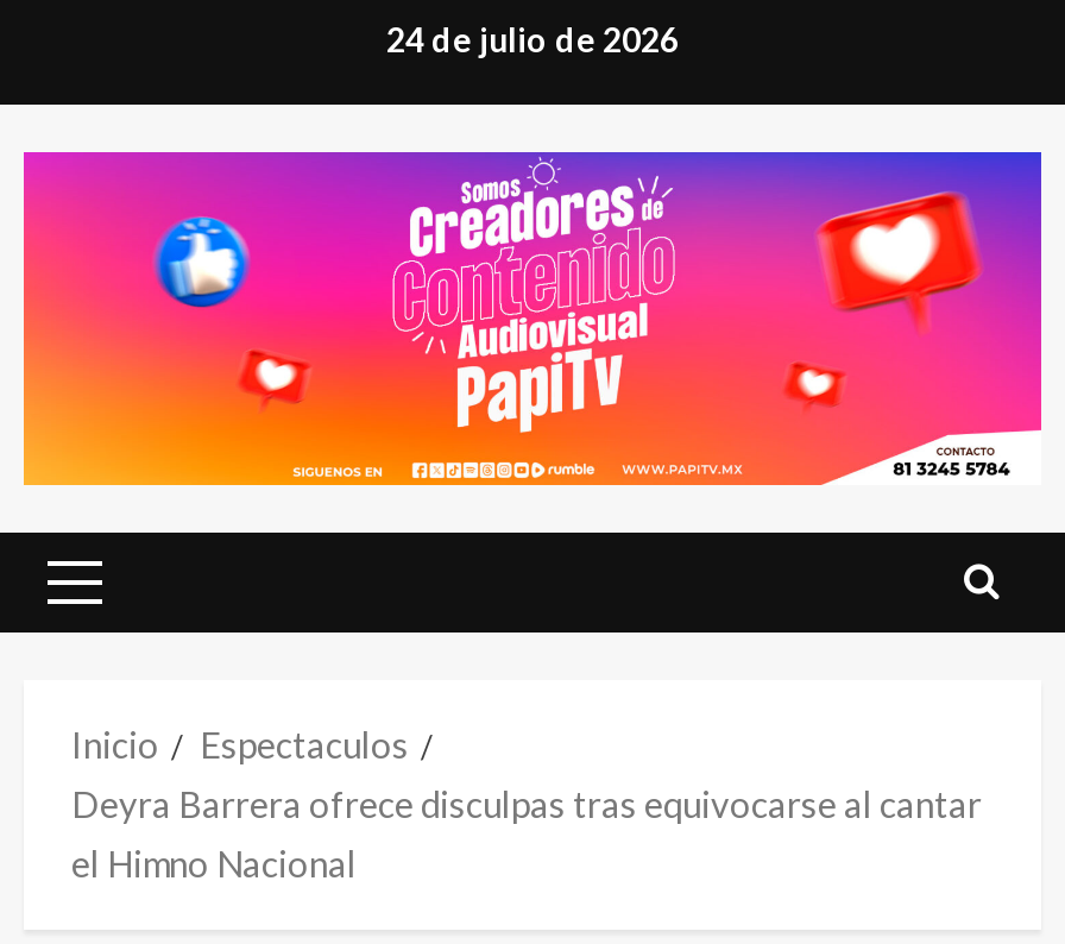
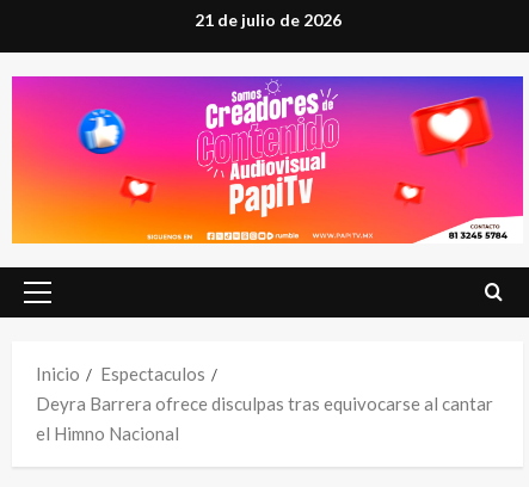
[386,19,679,59] 24 de julio de 2026 -> [194,10,341,30] 21 de julio de 2026

